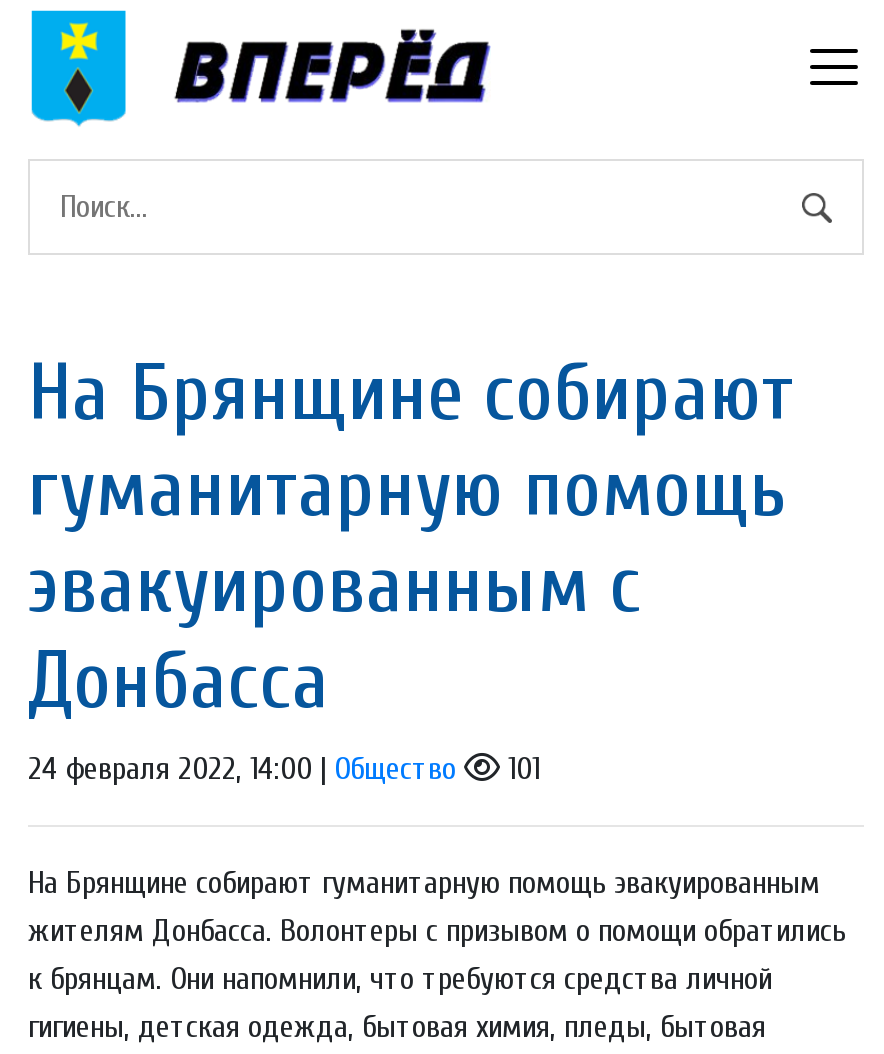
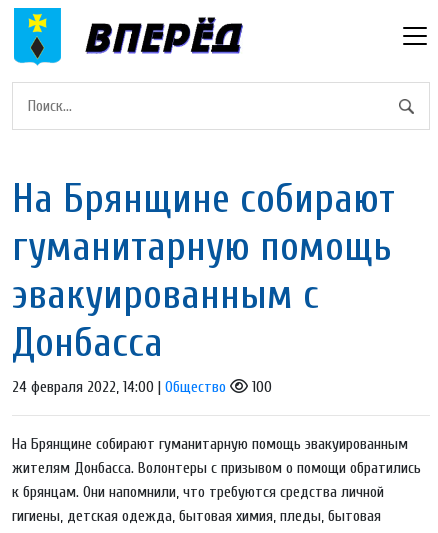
[500,750,540,786] 101 -> [248,378,272,396] 100

